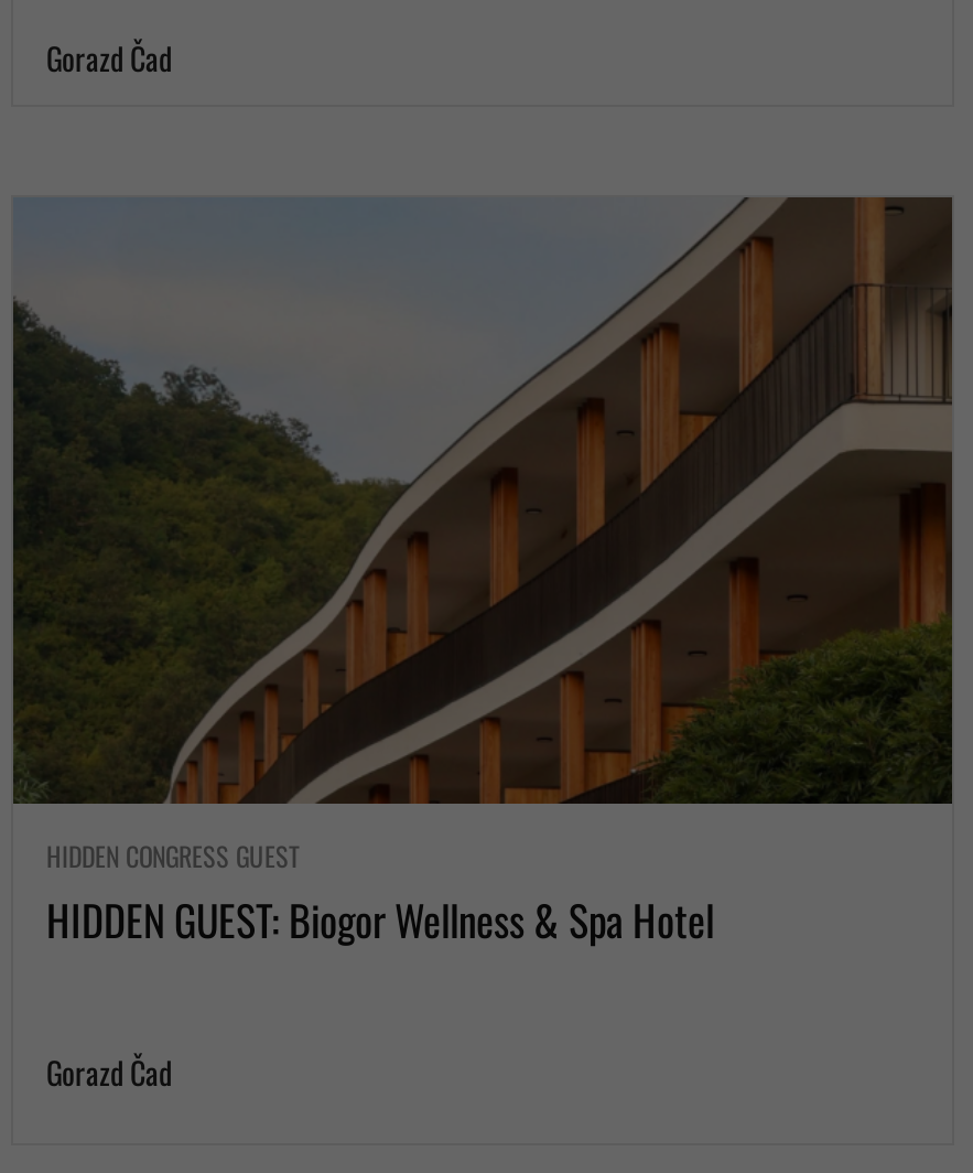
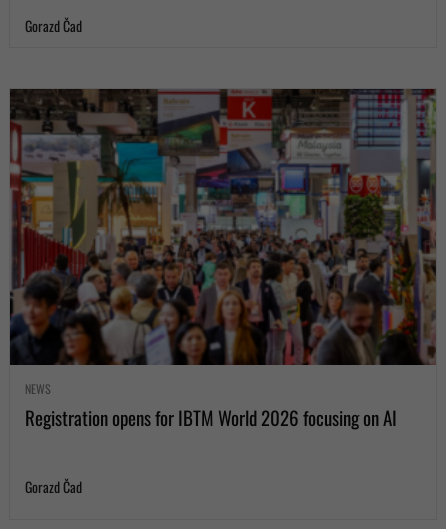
[11,196,954,950] [image] | HIDDEN CONGRESS GUEST | HIDDEN GUEST: Biogor Wellness & Spa Hotel -> [9,88,437,431] [image] | NEWS | Registration opens for IBTM World 2026 focusing on AI

